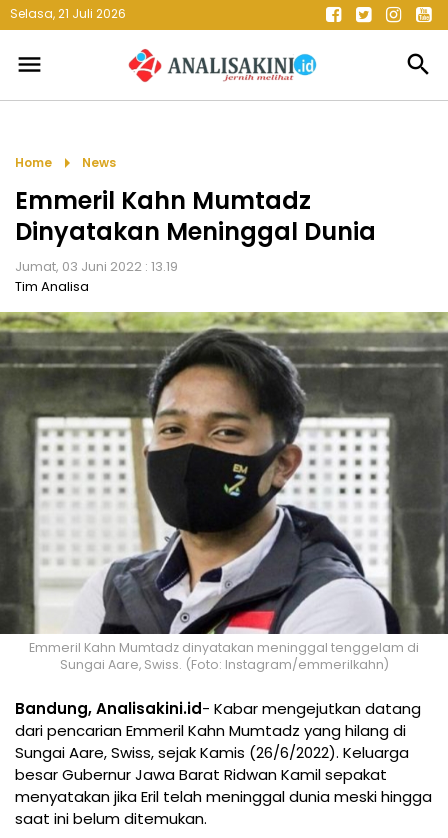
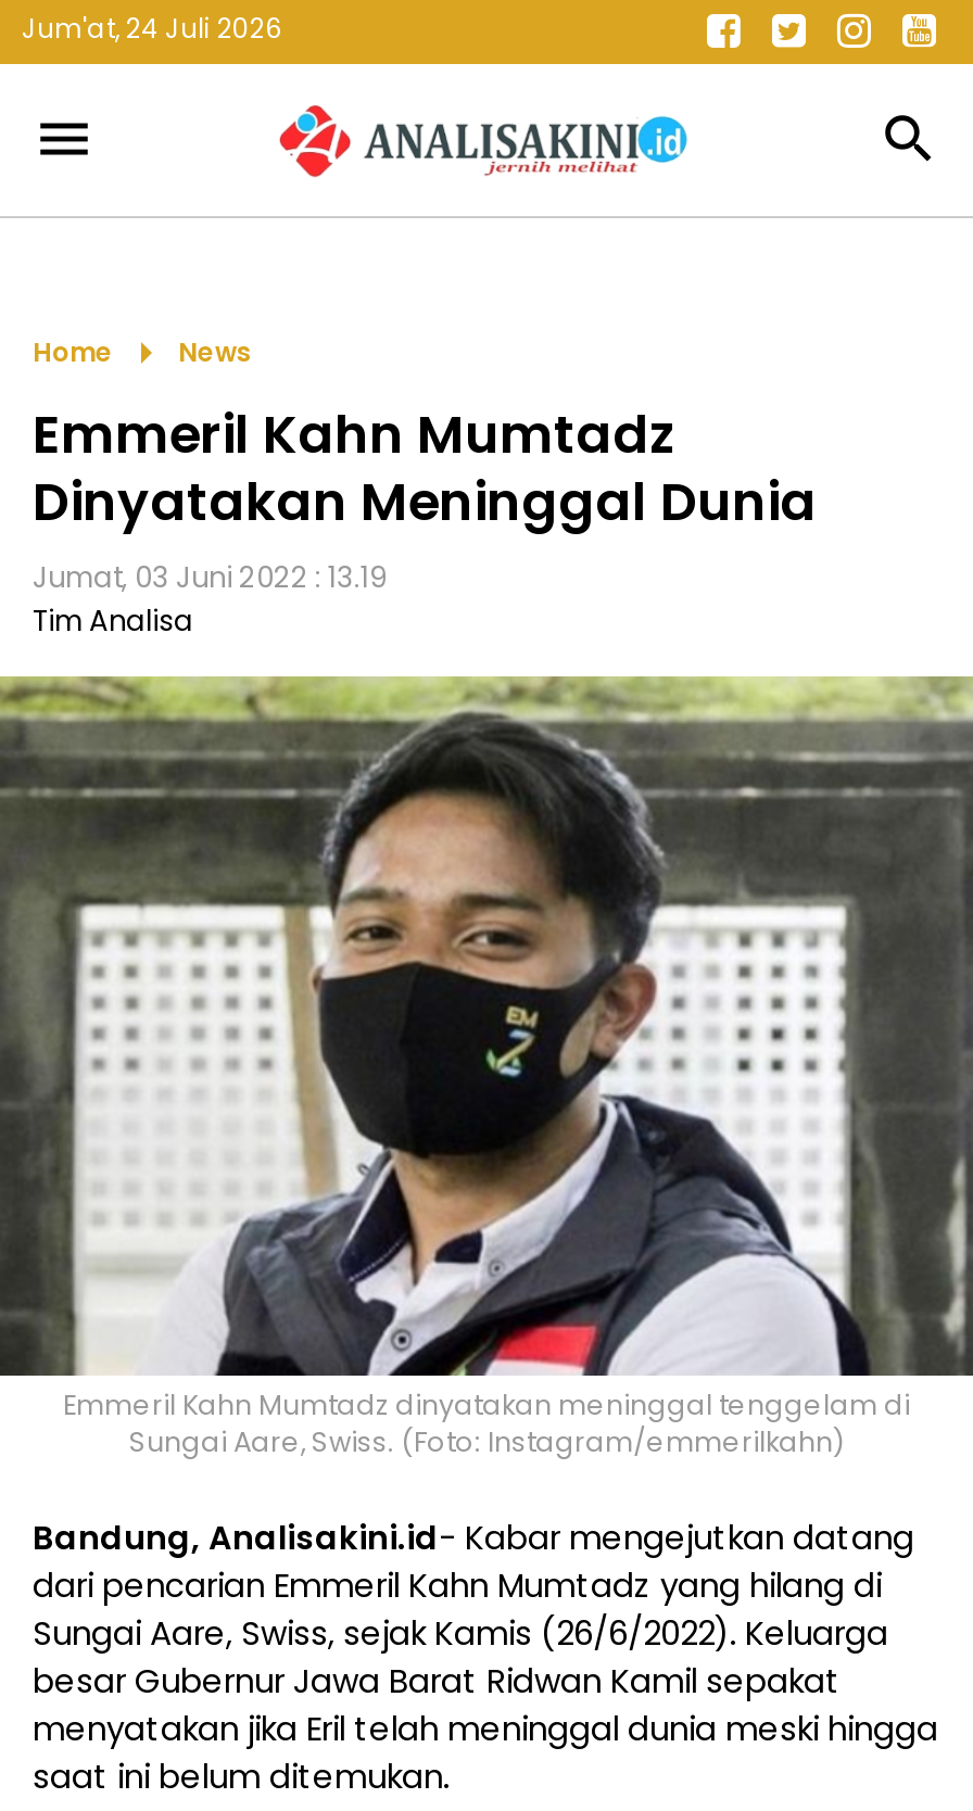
[10,5,126,22] Selasa, 21 Juli 2026 -> [22,10,282,47] Jum'at, 24 Juli 2026

